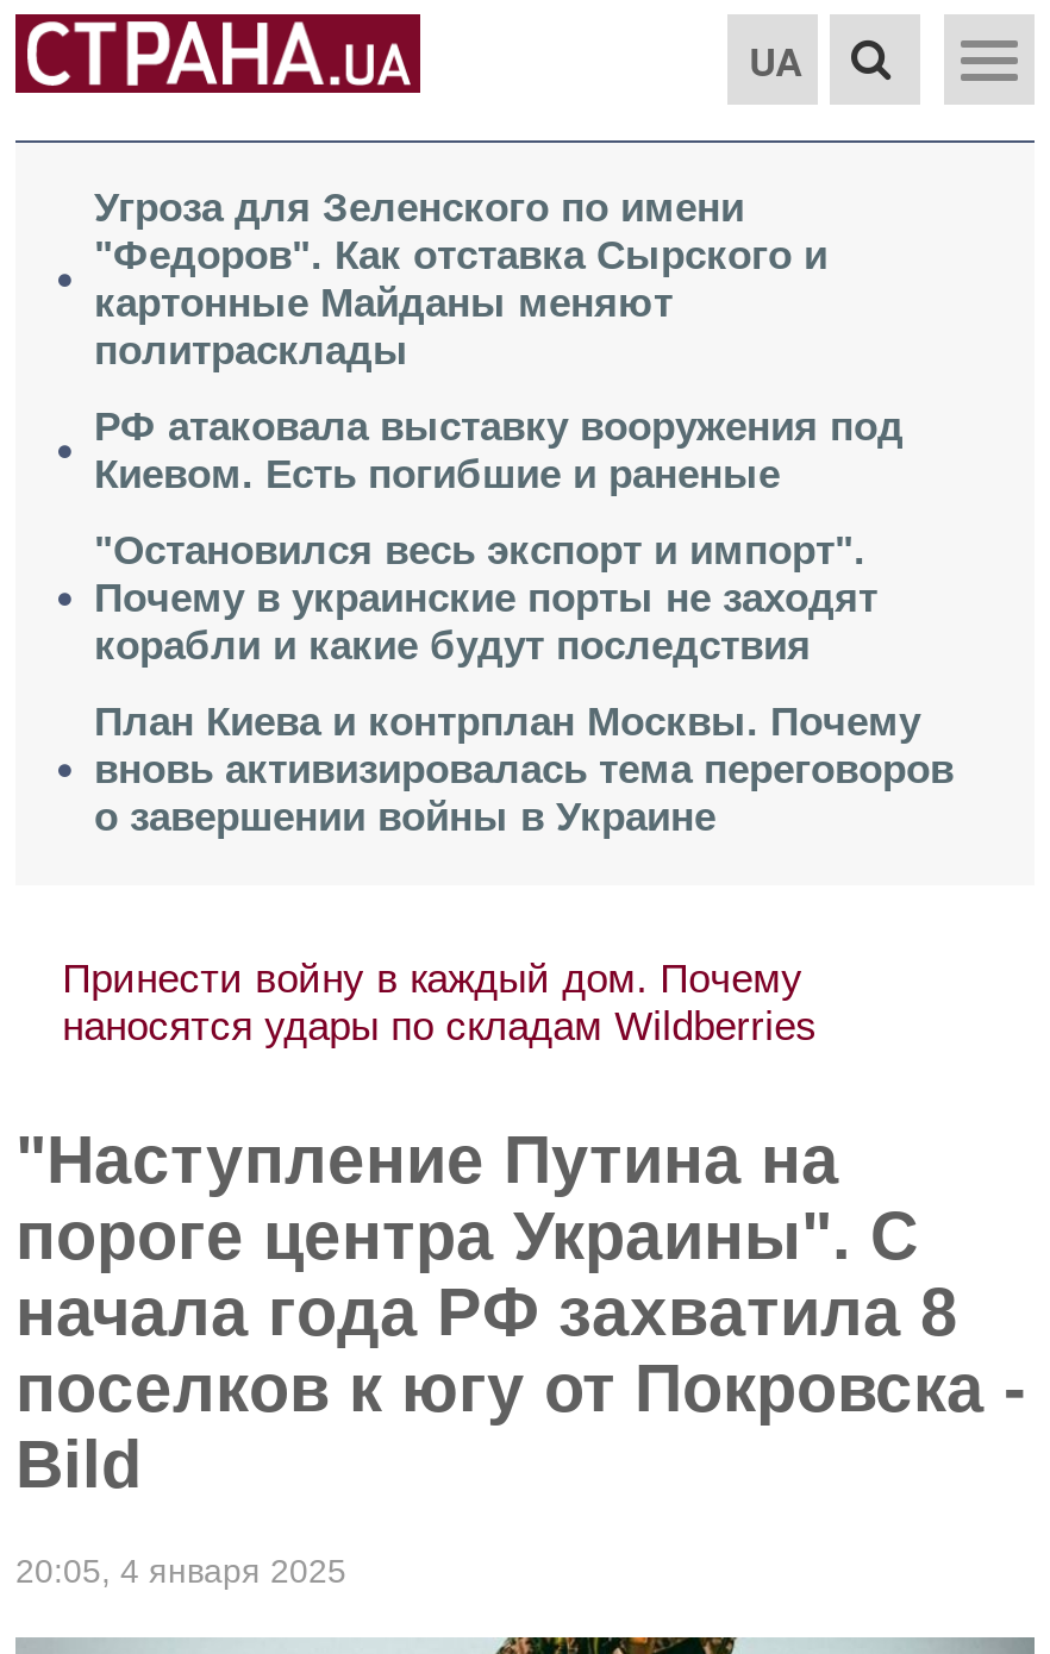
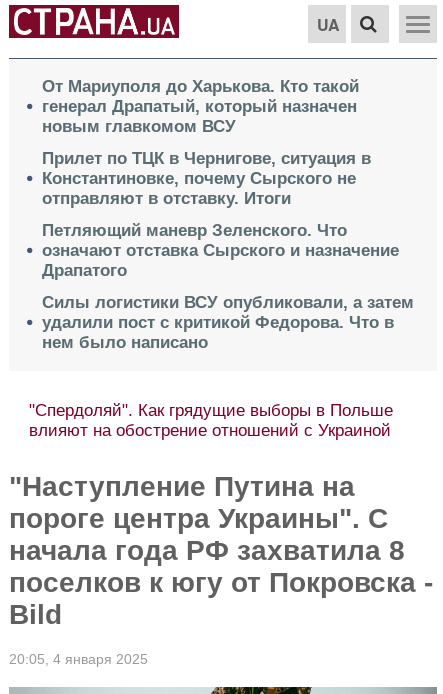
[94,186,827,374] Угроза для Зеленского по имени | "Федоров". Как отставка Сырского и | картонные Майданы меняют | политрасклады -> [42,77,359,136] От Мариуполя до Харькова. Кто такой | генерал Драпатый, который назначен | новым главкомом ВСУ
[94,405,904,497] РФ атаковала выставку вооружения под | Киевом. Есть погибшие и раненые -> [42,149,371,208] Прилет по ТЦК в Чернигове, ситуация в | Константиновке, почему Сырского не | отправляют в отставку. Итоги
[94,528,877,669] "Остановился весь экспорт и импорт". | Почему в украинские порты не заходят | корабли и какие будут последствия -> [42,221,399,280] Петляющий маневр Зеленского. Что | означают отставка Сырского и назначение | Драпатого
[94,700,954,840] План Киева и контрплан Москвы. Почему | вновь активизировалась тема переговоров | о завершении войны в Украине -> [42,293,414,352] Силы логистики ВСУ опубликовали, а затем | удалили пост с критикой Федорова. Что в | нем было написано
[62,957,817,1050] Принести войну в каждый дом. Почему | наносятся удары по складам Wildberries -> [29,401,393,440] "Спердоляй". Как грядущие выборы в Польше | влияют на обострение отношений с Украиной

